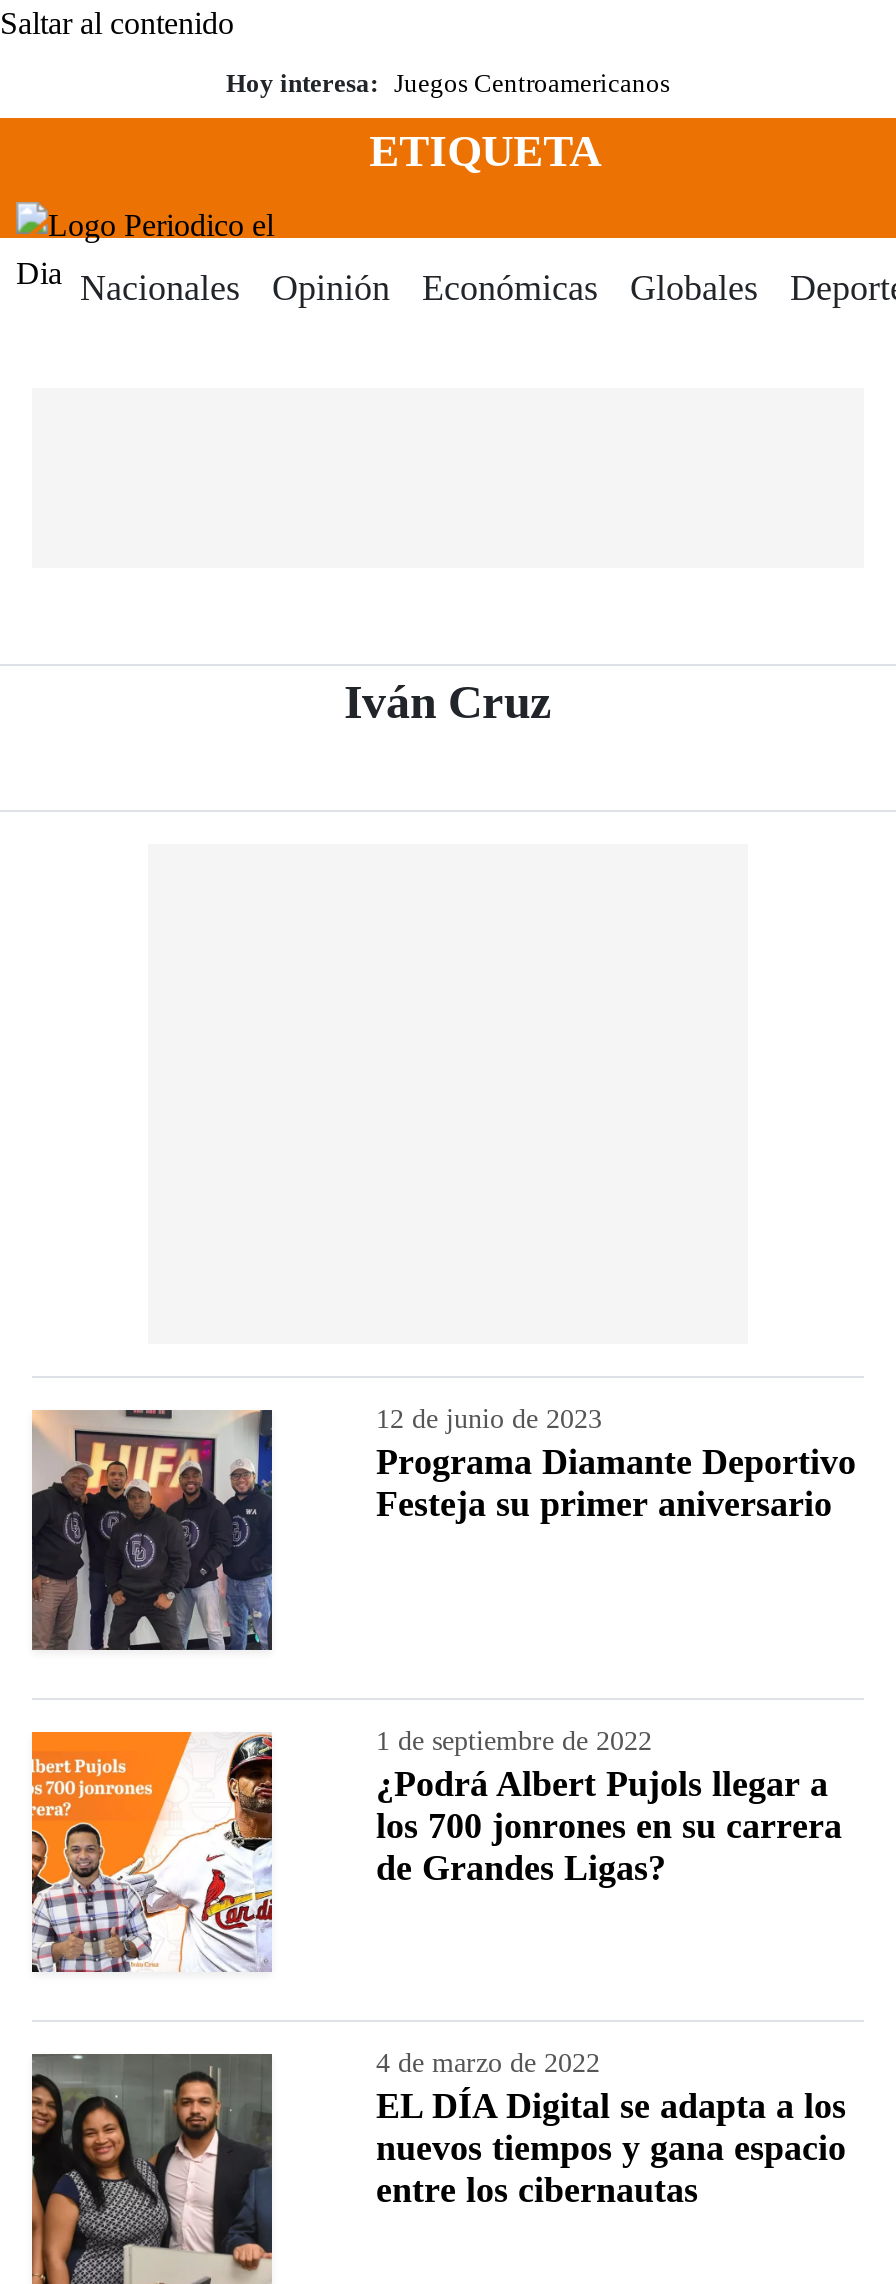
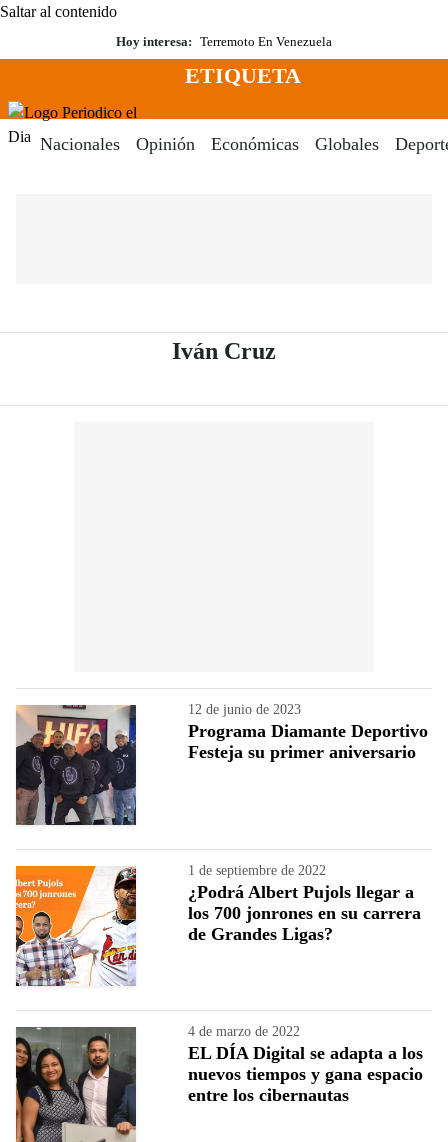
[226,68,670,98] Hoy interesa: Juegos Centroamericanos -> [116,34,332,49] Hoy interesa: Terremoto En Venezuela

